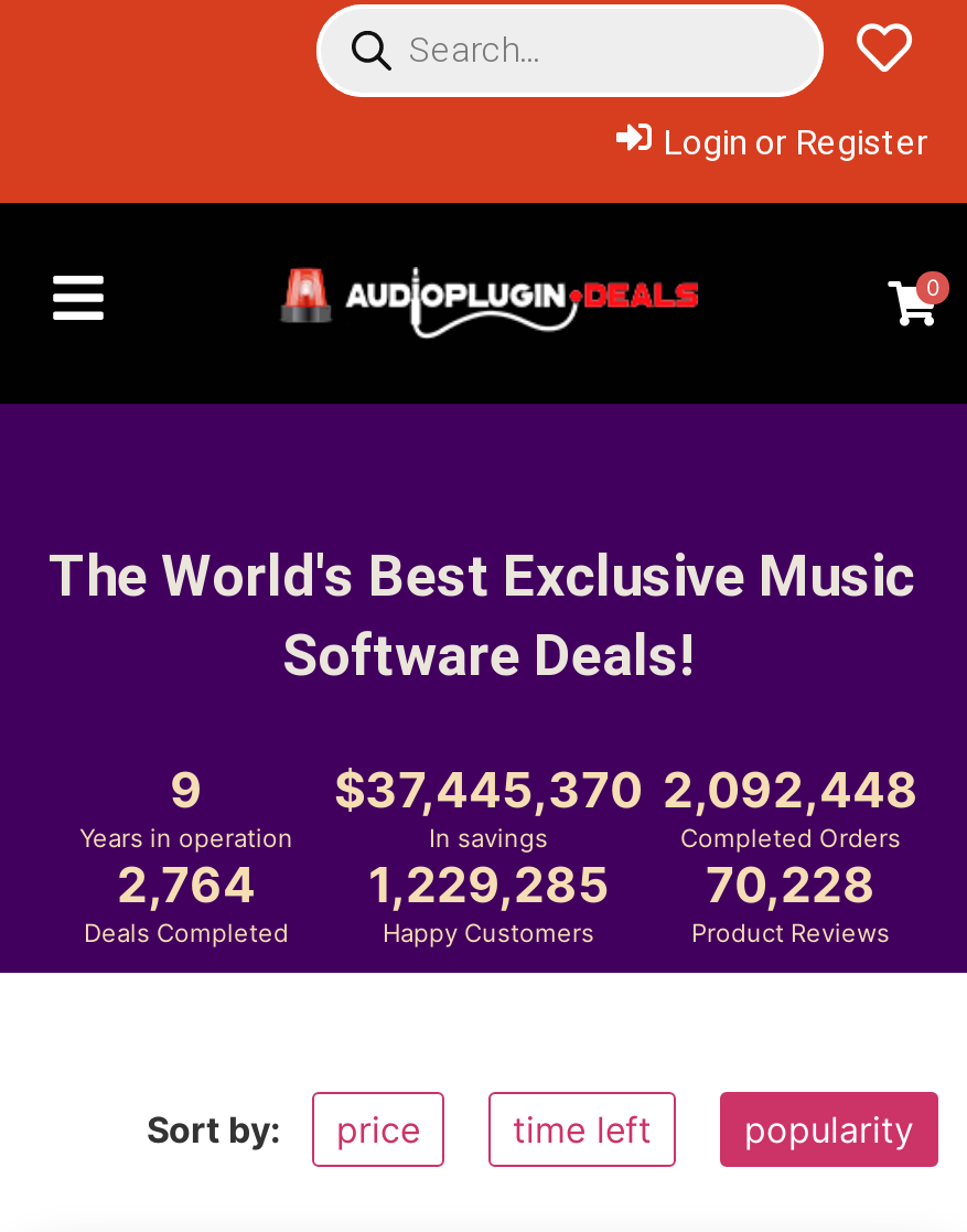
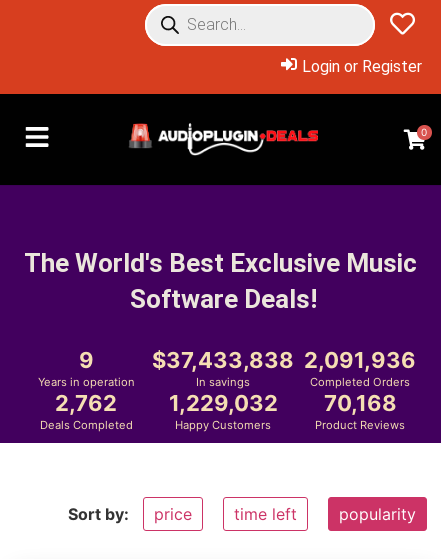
[365,761,643,818] 37,445,370 -> [166,347,294,373] 37,433,838
[663,761,918,818] 2,092,448 -> [304,347,416,373] 2,091,936
[117,856,256,913] 2,764 -> [55,390,117,416] 2,762
[368,856,609,913] 1,229,285 -> [168,390,277,416] 1,229,032
[706,856,875,913] 70,228 -> [323,390,396,416] 70,168

